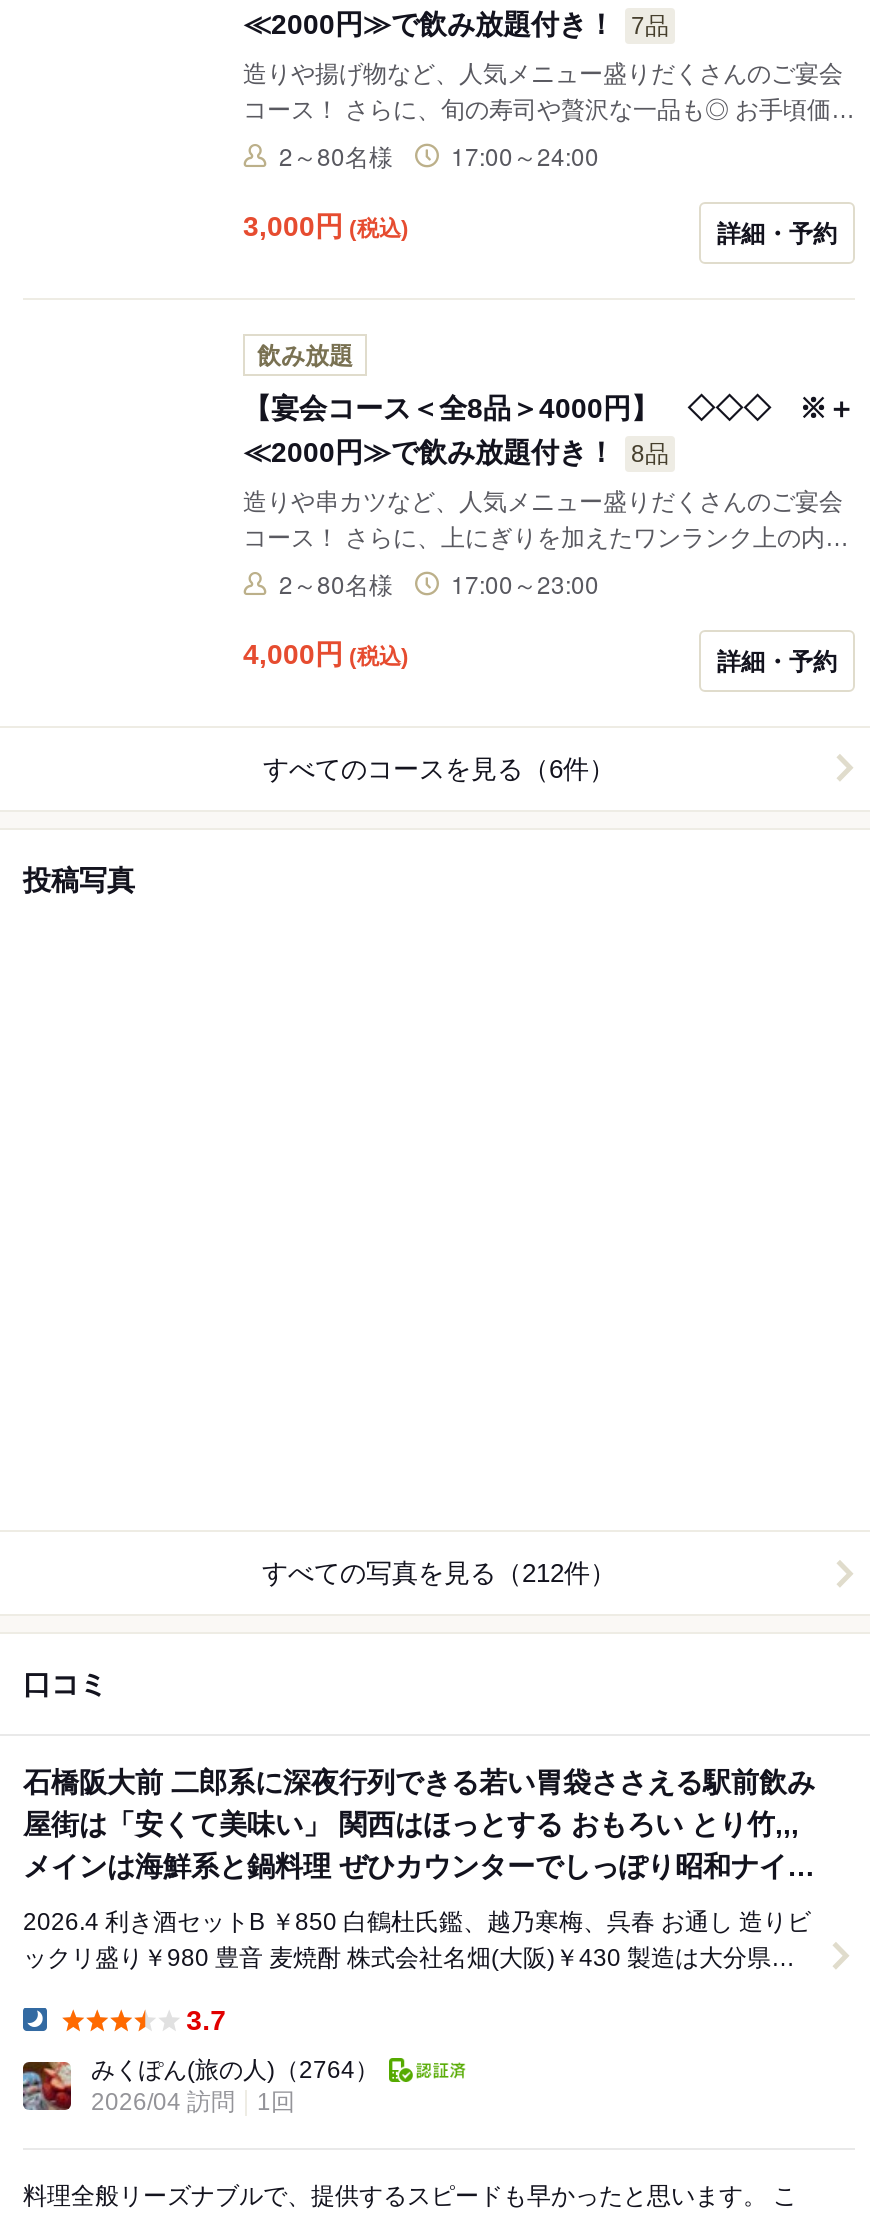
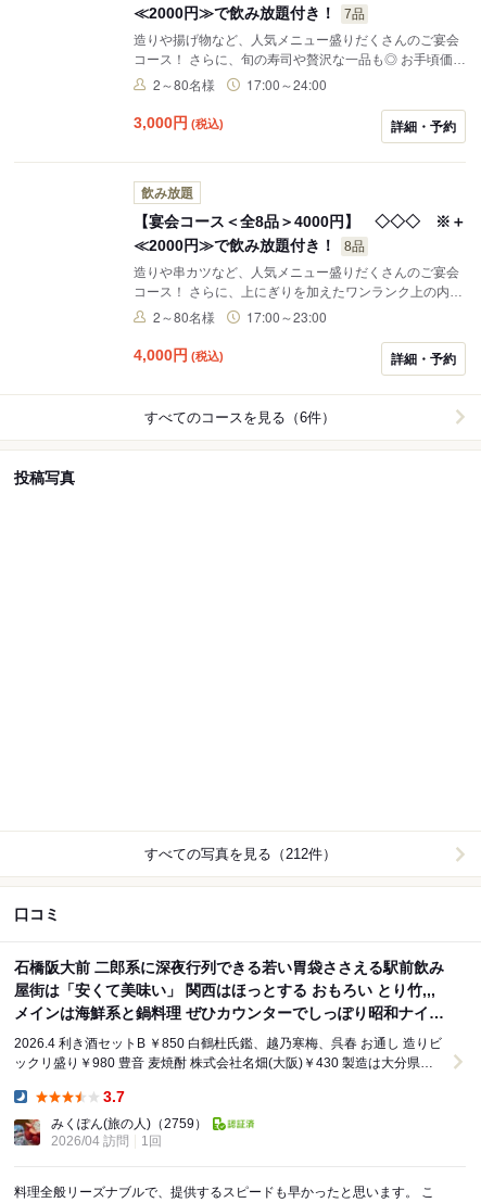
[91,2056,379,2084] みくぽん(旅の人)（2764） -> [51,1116,207,1132] みくぽん(旅の人)（2759）

